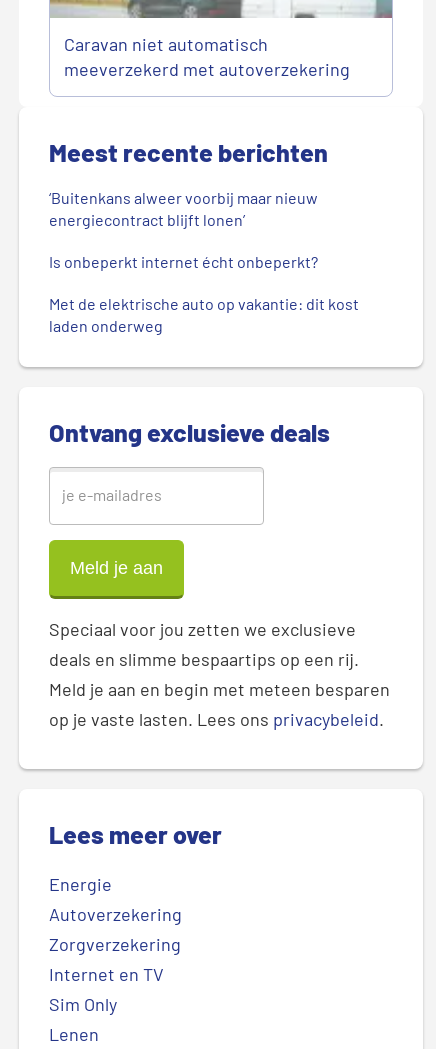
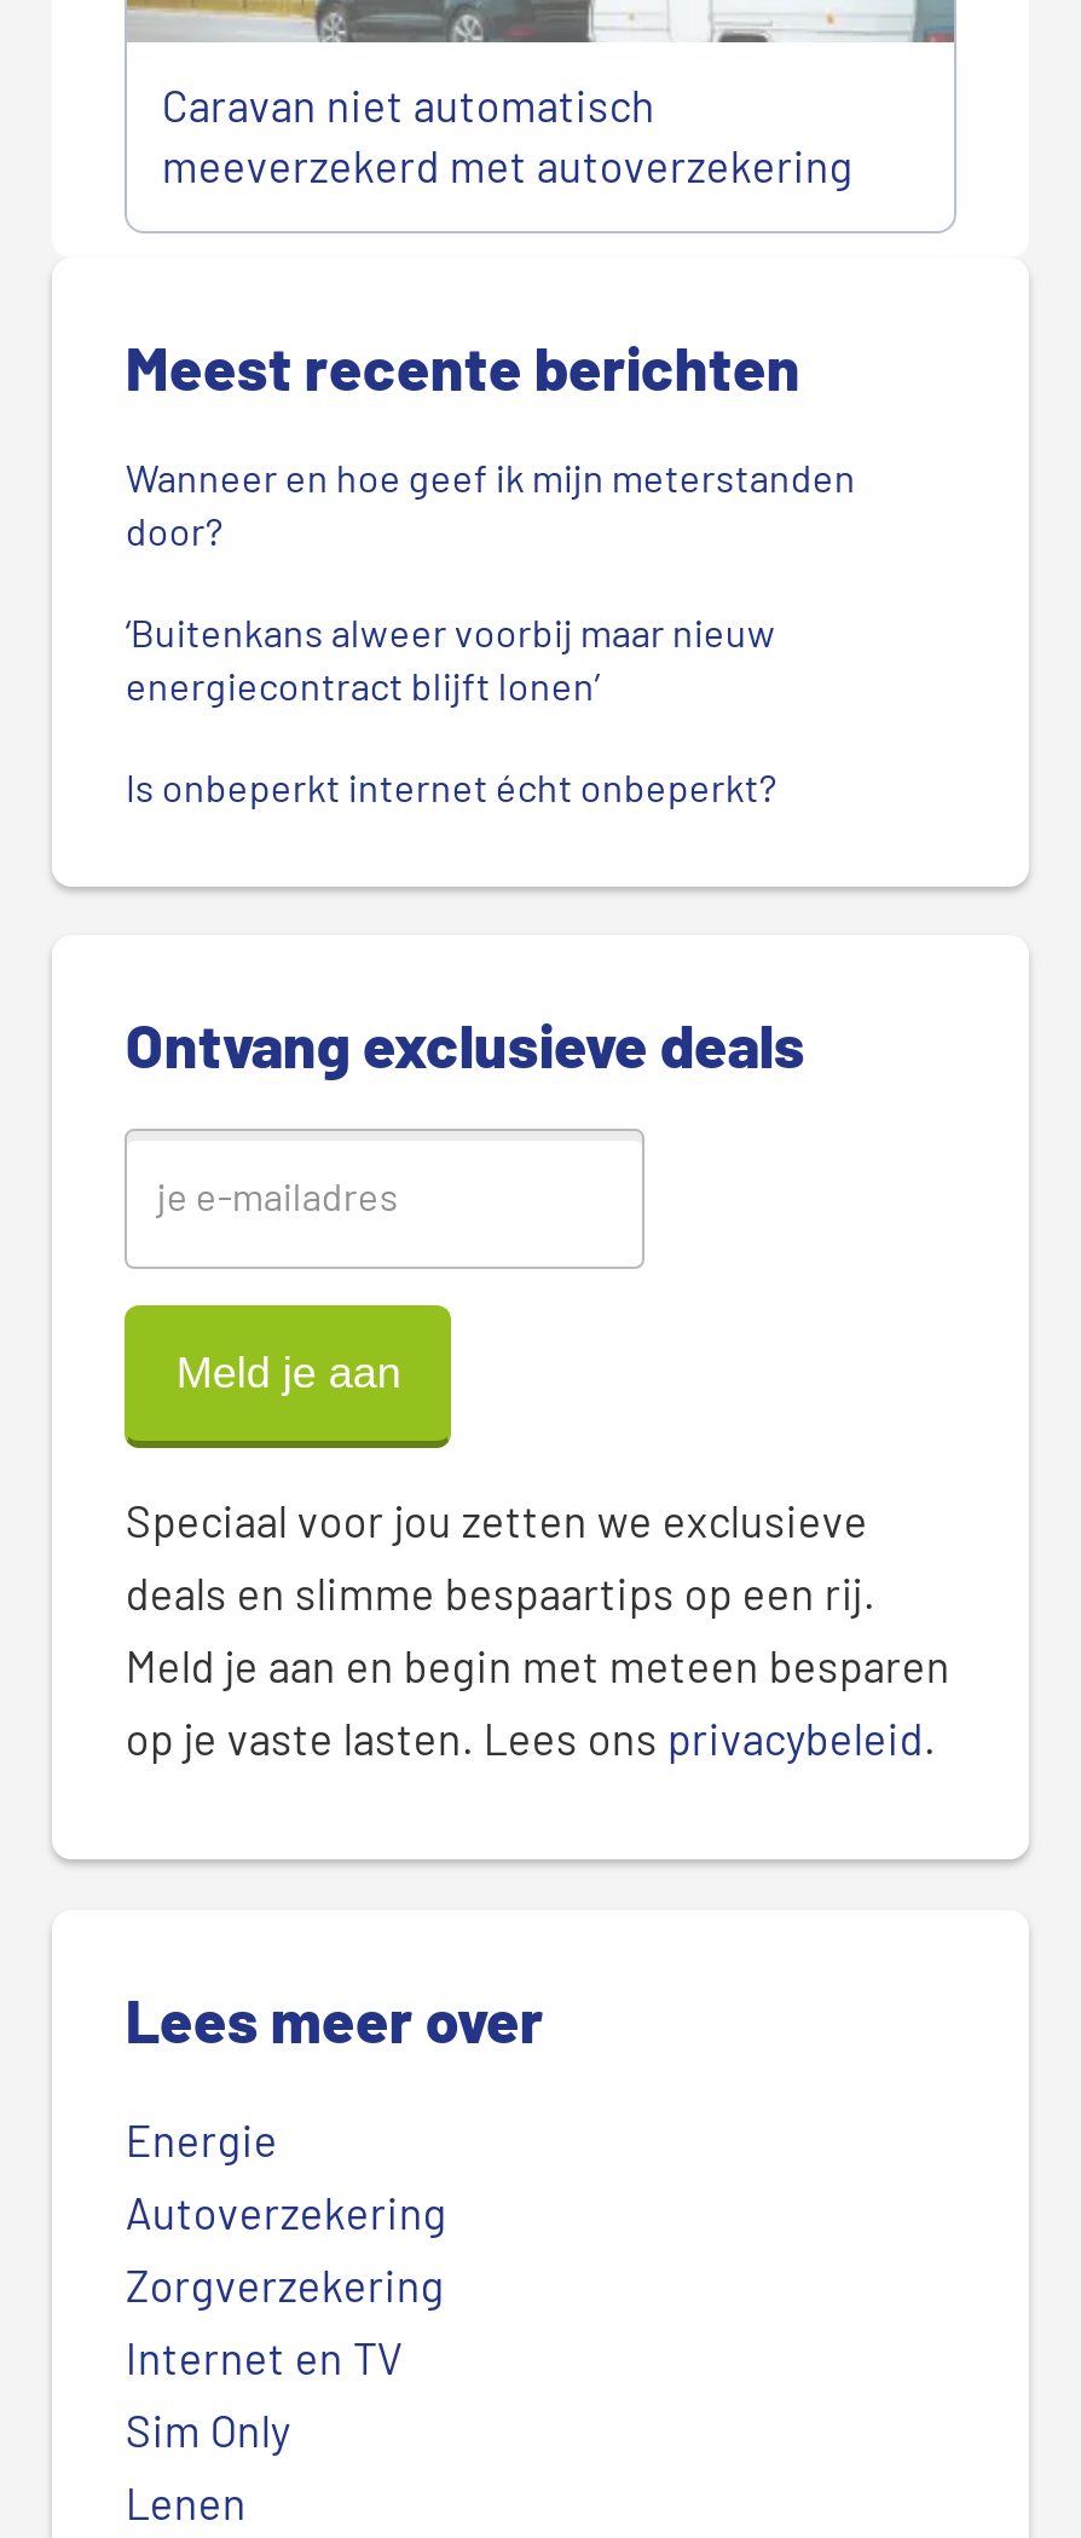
moved [49,188,321,271] -> [126,609,783,810]: ‘Buitenkans alweer voorbij maar nieuw | energiecontract blijft lonen’ | Is onbeperkt internet écht onbeperkt?
none -> [126,454,856,553] Wanneer en hoe geef ik mijn meterstanden | door?
[49,294,359,335] Met de elektrische auto op vakantie: dit kost | laden onderweg -> none

